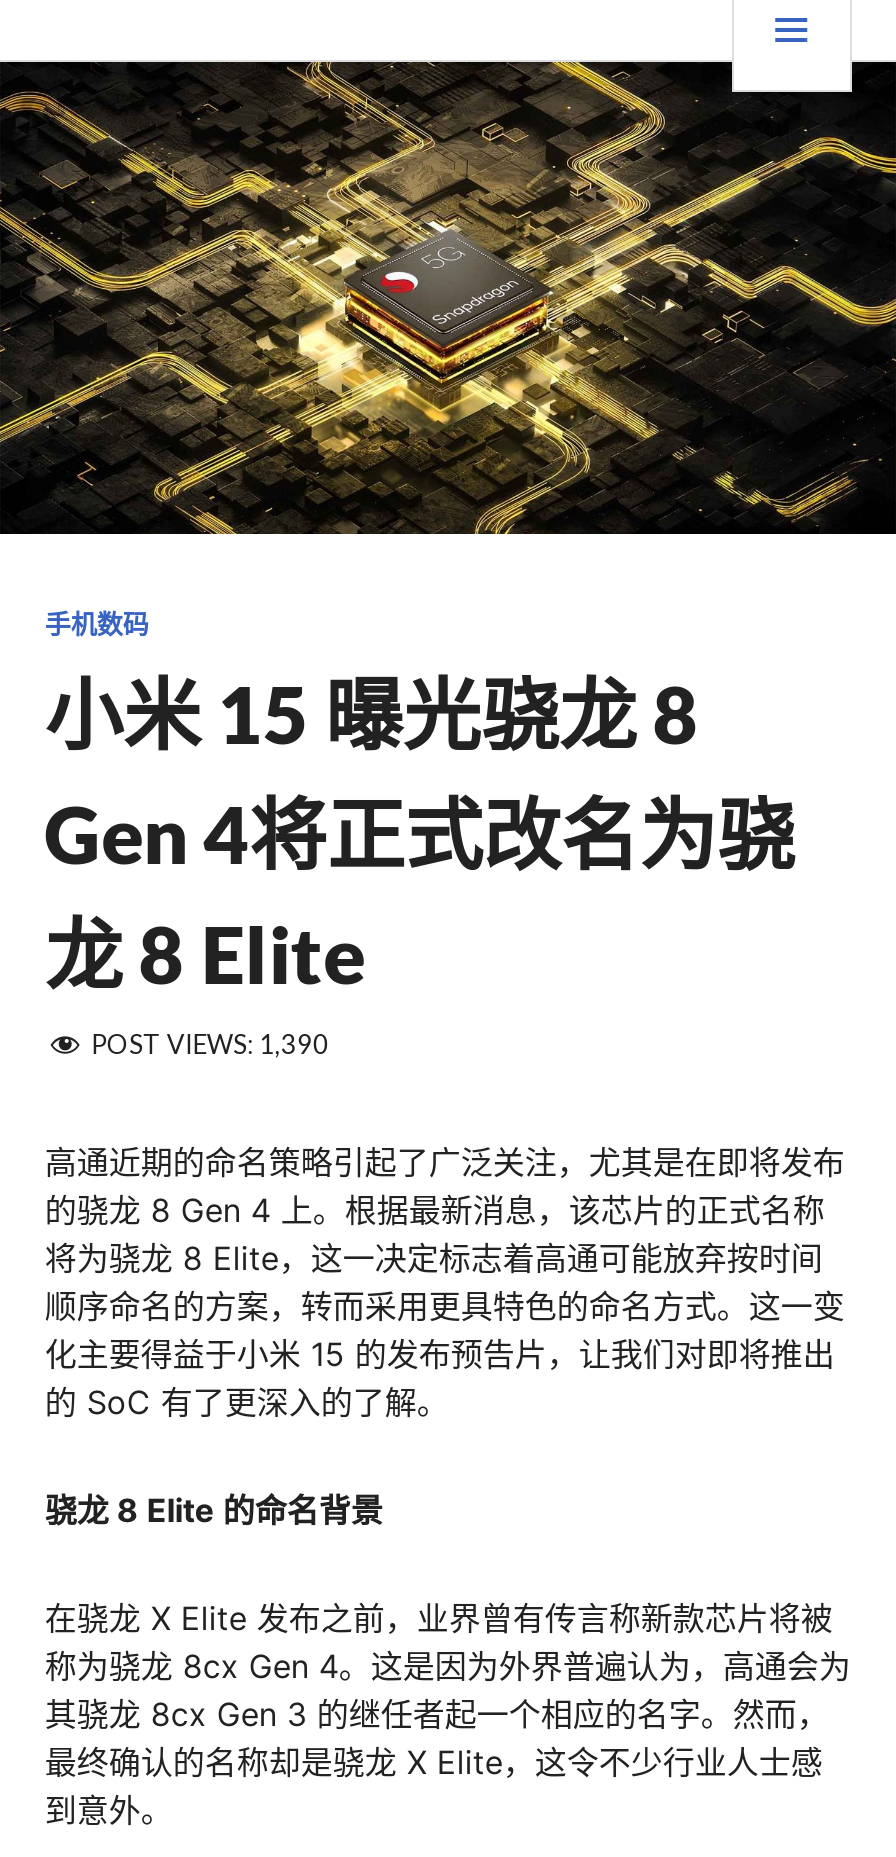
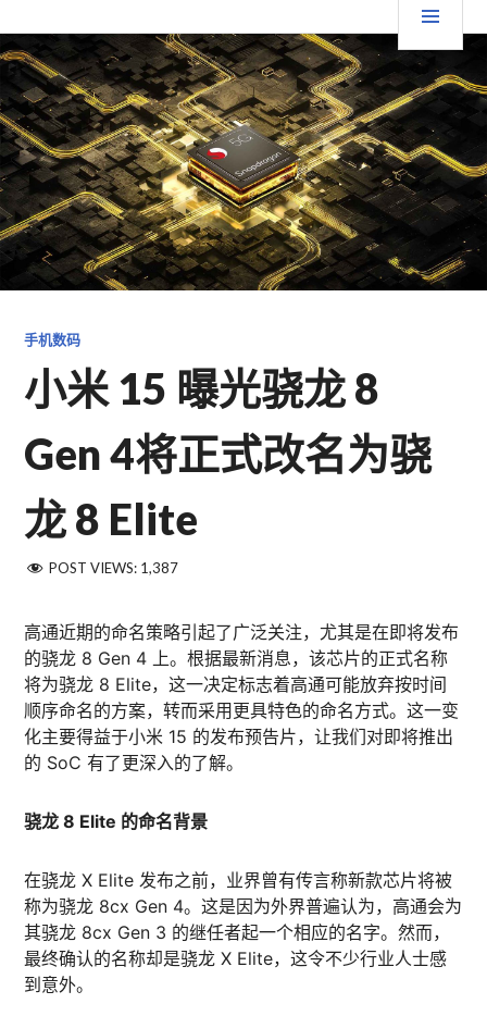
[91,1029,329,1061] POST VIEWS: 1,390 -> [49,559,179,577] POST VIEWS: 1,387

